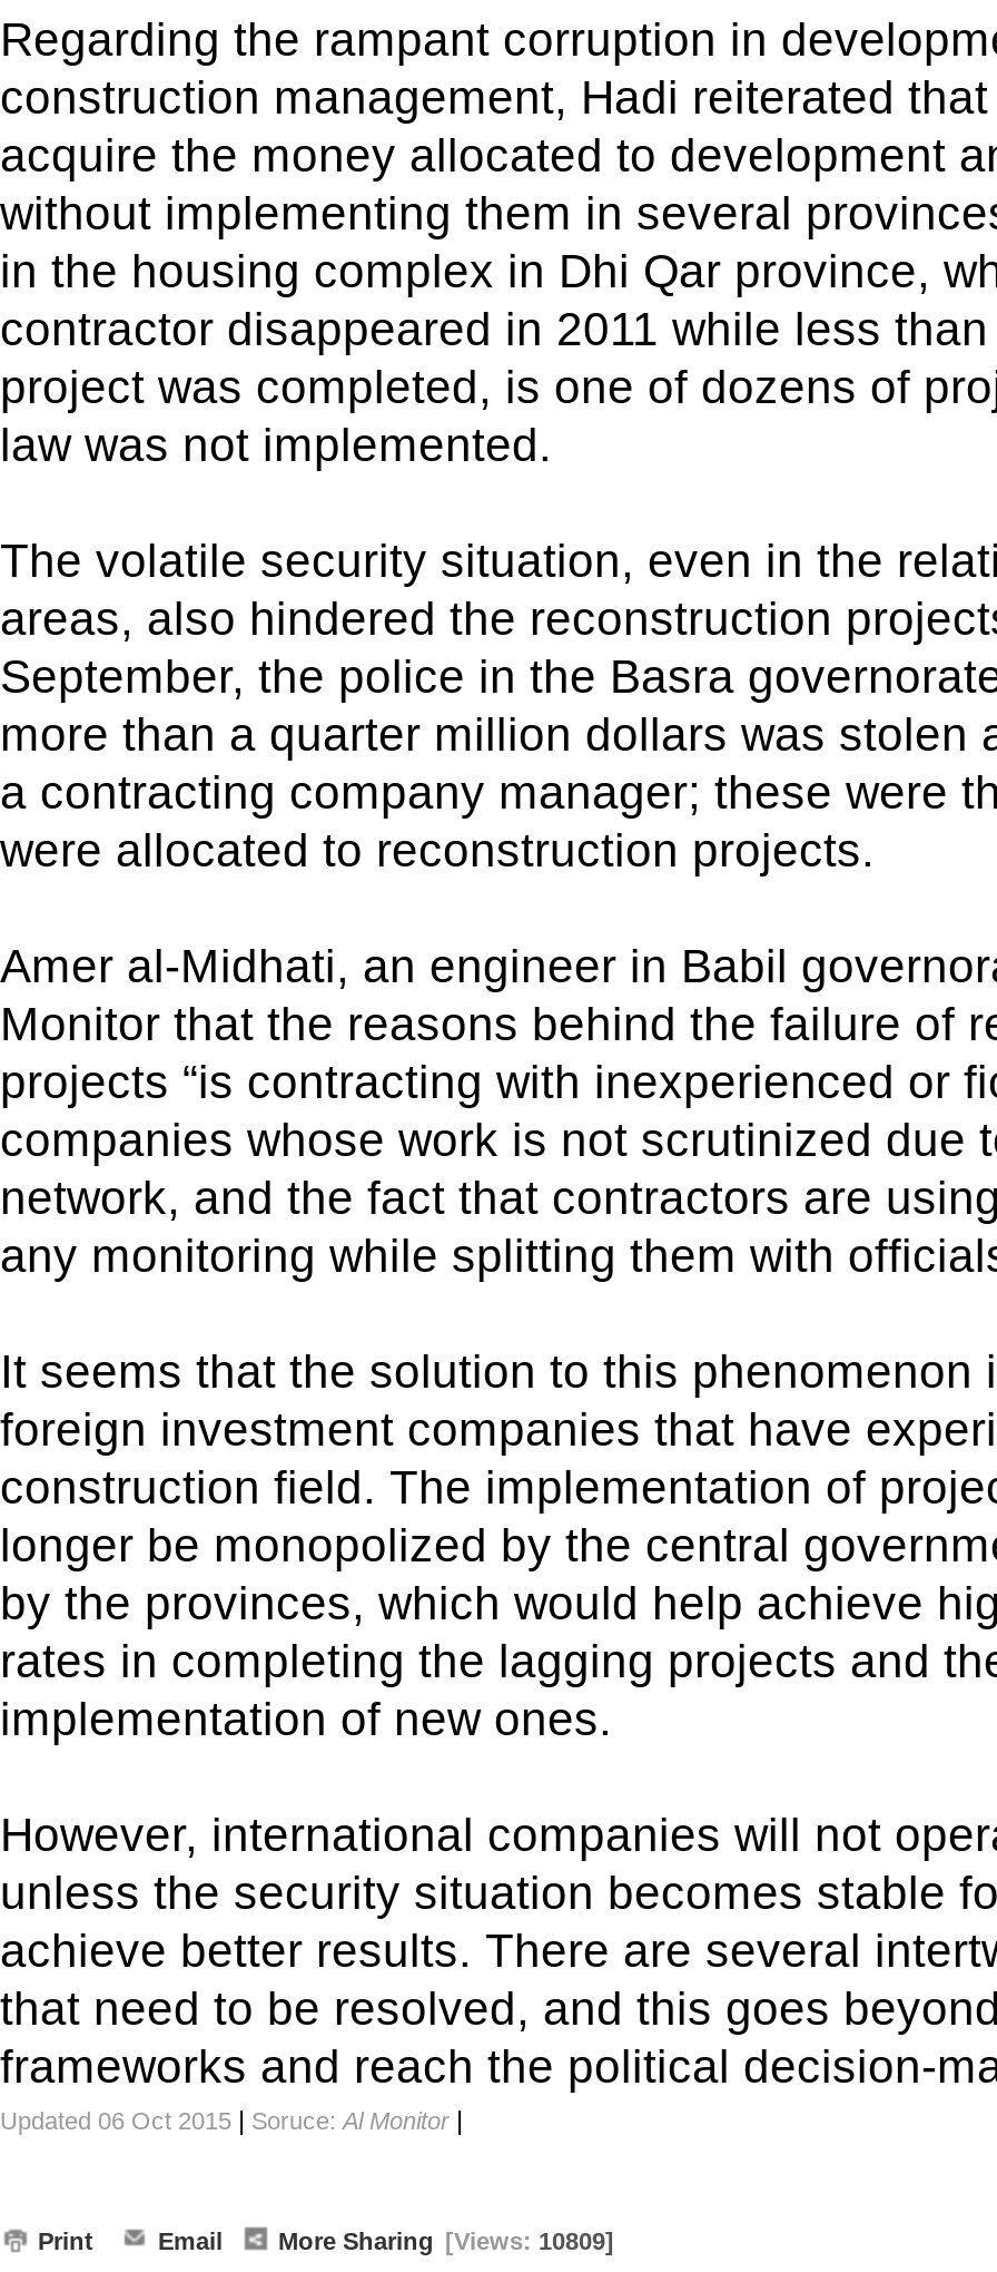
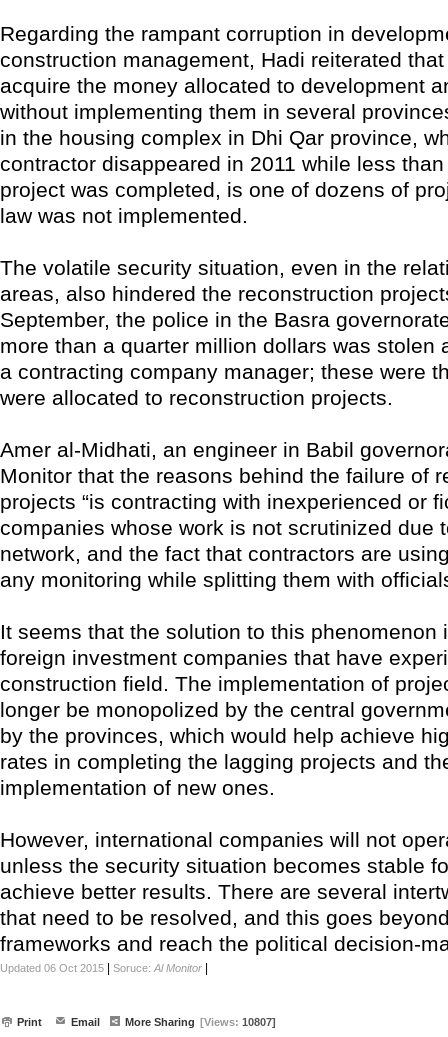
[278,2227,614,2254] More Sharing [Views: 10809] -> [125,1016,276,1028] More Sharing [Views: 10807]

